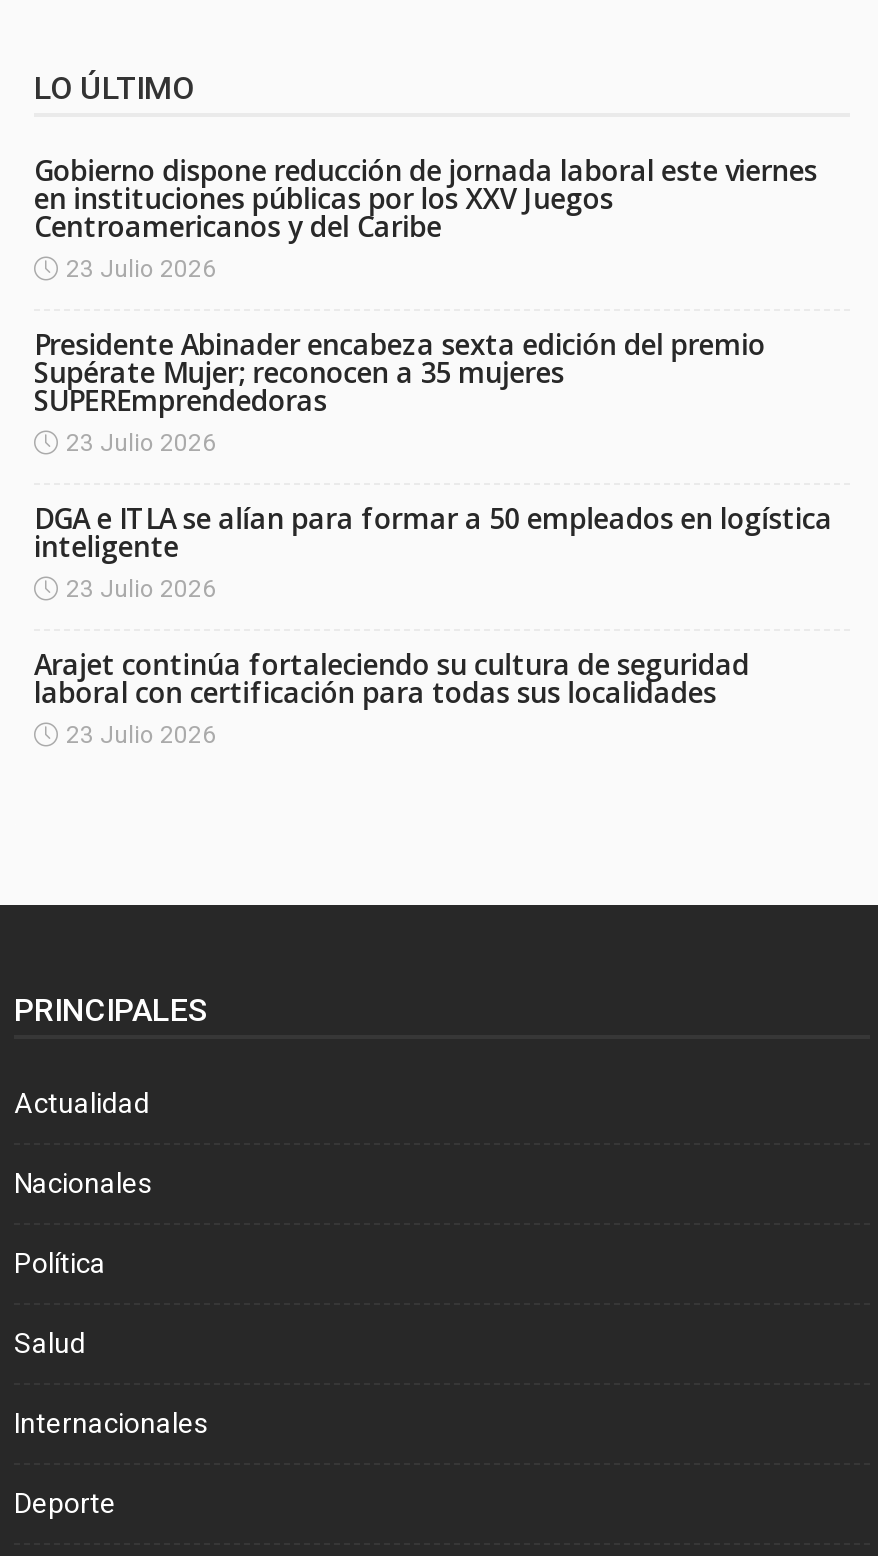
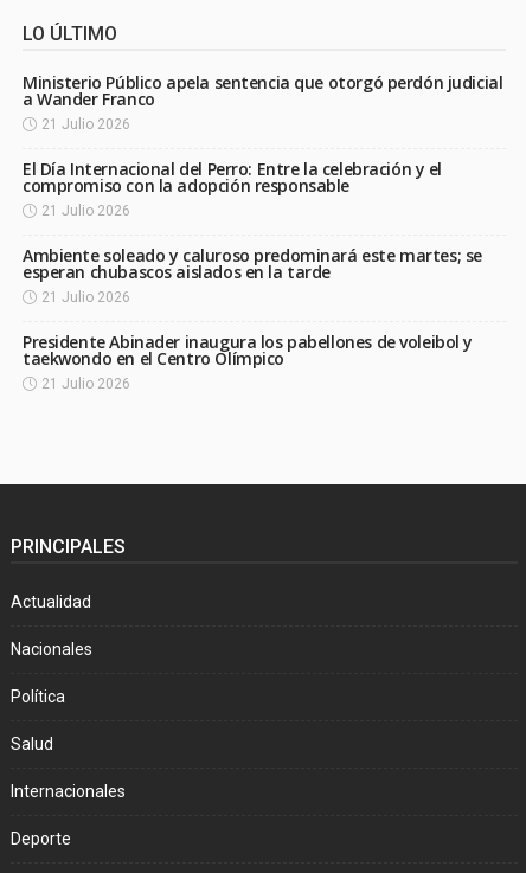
[34,151,817,283] Gobierno dispone reducción de jornada laboral este viernes | en instituciones públicas por los XXV Juegos | Centroamericanos y del Caribe | 23 Julio 2026 -> [23,71,503,132] Ministerio Público apela sentencia que otorgó perdón judicial | a Wander Franco | 21 Julio 2026
[34,325,766,457] Presidente Abinader encabeza sexta edición del premio | Supérate Mujer; reconocen a 35 mujeres | SUPEREmprendedoras | 23 Julio 2026 -> [23,157,442,219] El Día Internacional del Perro: Entre la celebración y el | compromiso con la adopción responsable | 21 Julio 2026
[34,499,832,603] DGA e ITLA se alían para formar a 50 empleados en logística | inteligente | 23 Julio 2026 -> [23,244,482,305] Ambiente soleado y caluroso predominará este martes; se | esperan chubascos aislados en la tarde | 21 Julio 2026
[34,645,750,749] Arajet continúa fortaleciendo su cultura de seguridad | laboral con certificación para todas sus localidades | 23 Julio 2026 -> [23,330,473,392] Presidente Abinader inaugura los pabellones de voleibol y | taekwondo en el Centro Olímpico | 21 Julio 2026

